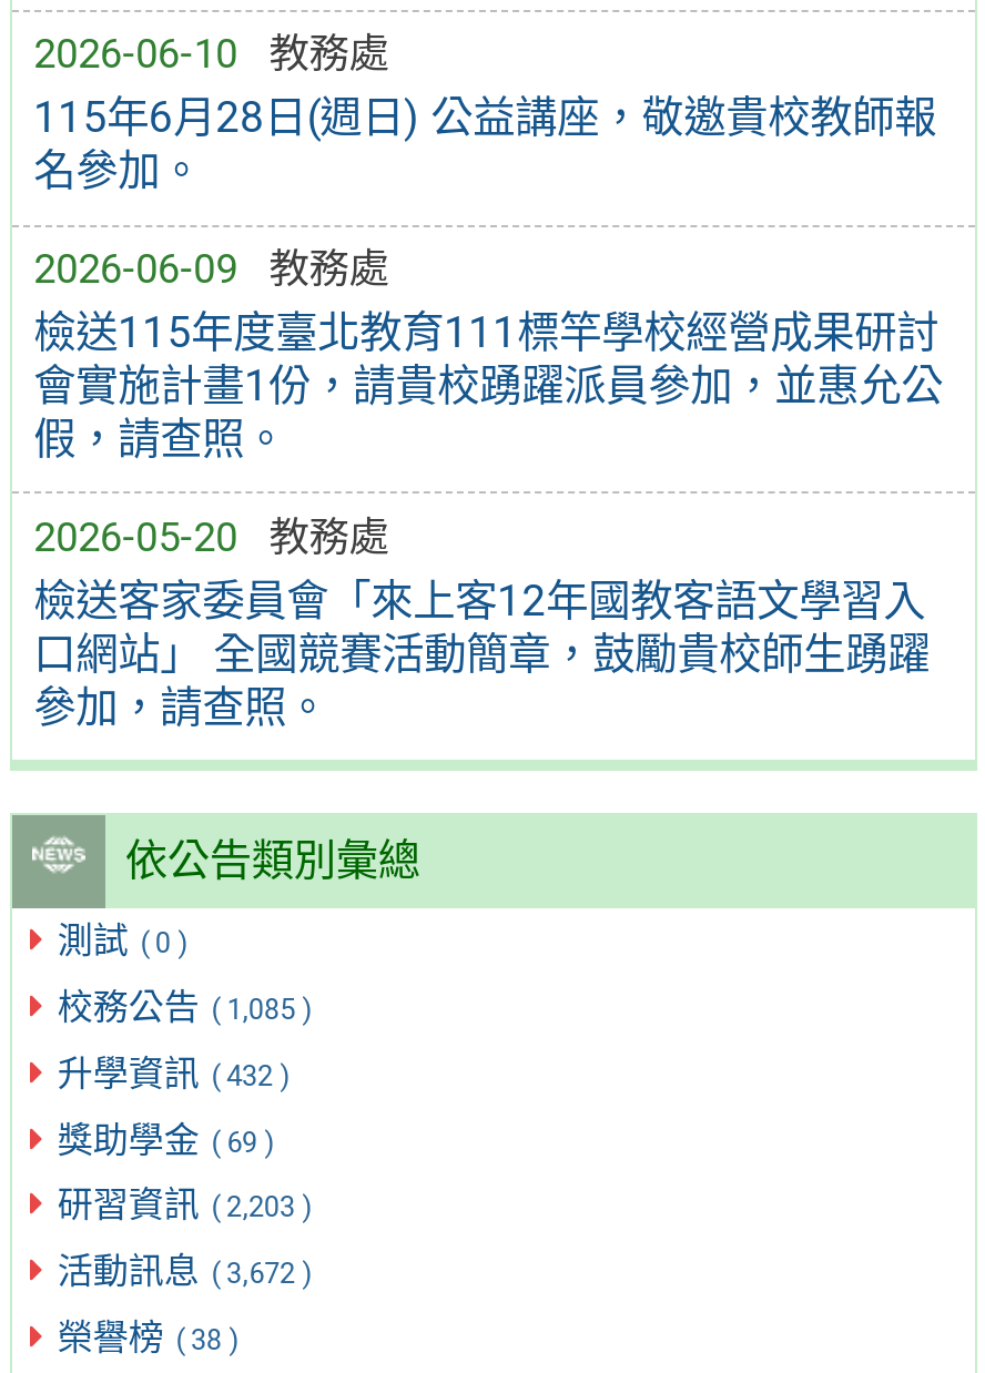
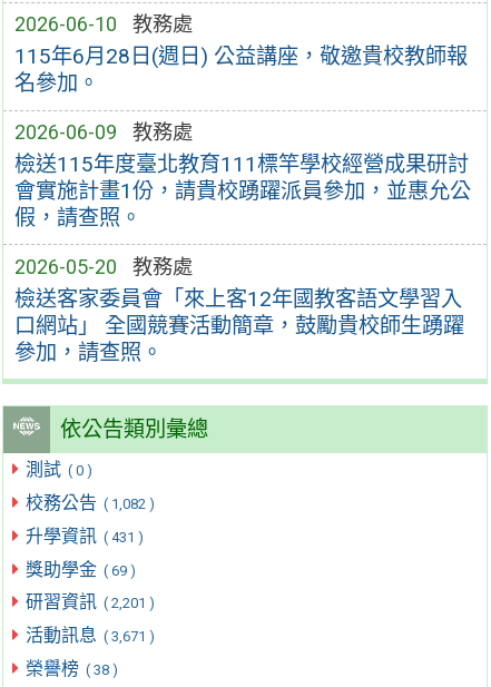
[57,986,313,1028] 校務公告 ( 1,085 ) -> [26,492,154,513] 校務公告 ( 1,082 )
[57,1052,291,1094] 升學資訊 ( 432 ) -> [26,525,143,546] 升學資訊 ( 431 )
[57,1184,313,1226] 研習資訊 ( 2,203 ) -> [26,592,154,613] 研習資訊 ( 2,201 )
[57,1250,313,1292] 活動訊息 ( 3,672 ) -> [26,625,154,646] 活動訊息 ( 3,671 )

